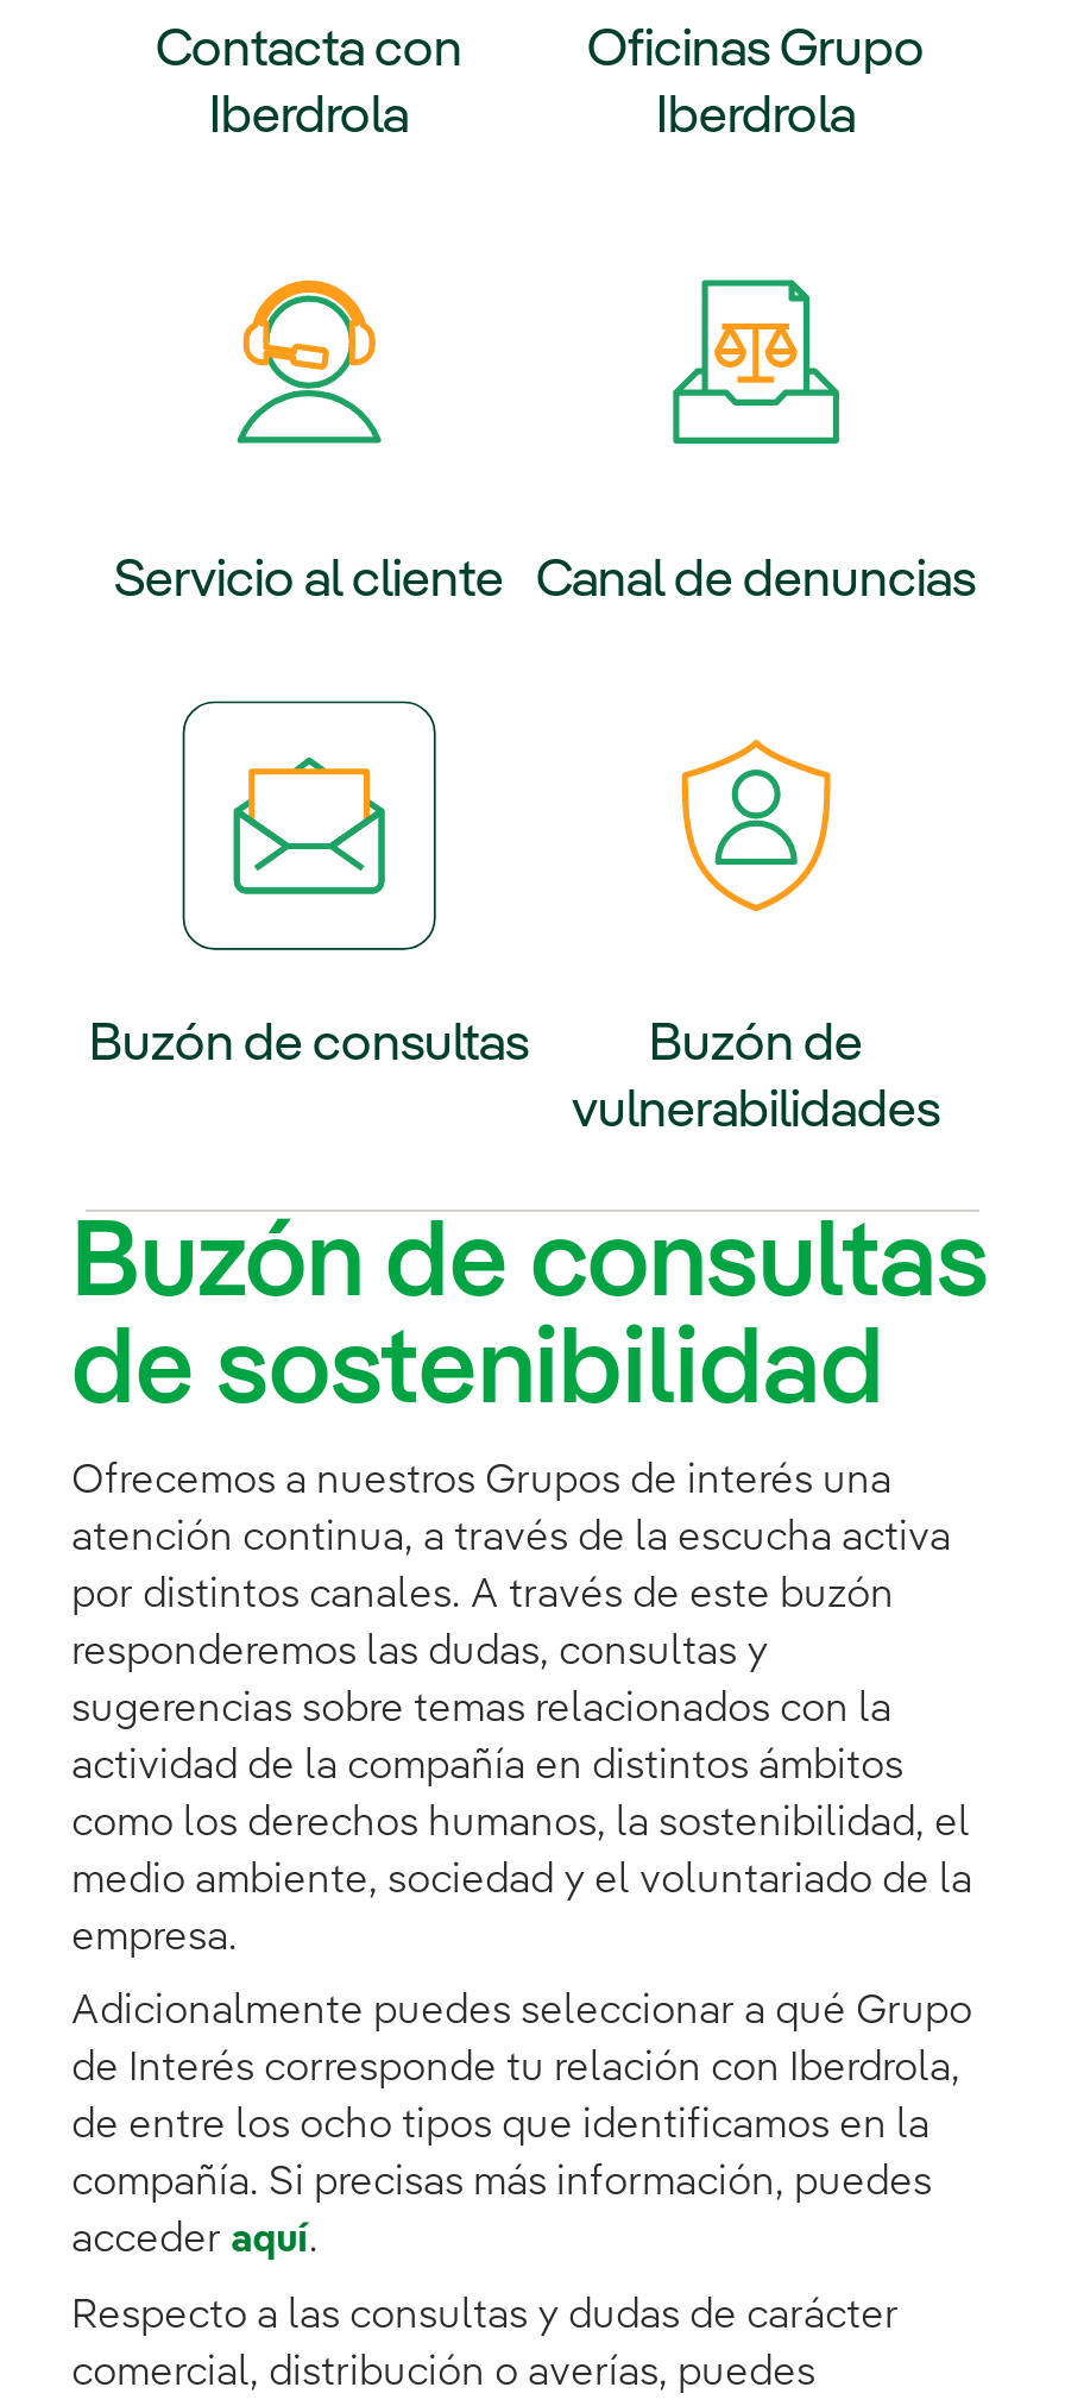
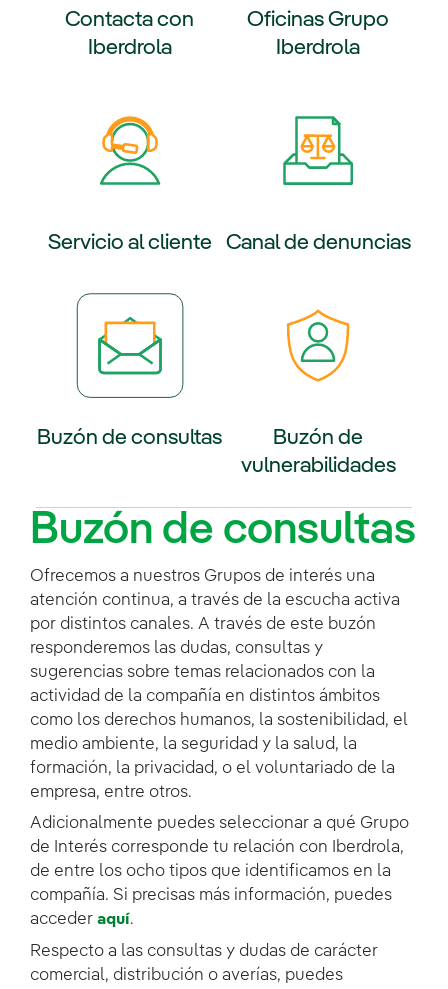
[71,1318,906,1425] de sostenibilidad -> none
moved [71,1461,970,1844] -> [30,568,408,729]: Ofrecemos a nuestros Grupos de interés una | atención continua, a través de la escucha activa | por distintos canales. A través de este buzón | responderemos las dudas, consultas y | sugerencias sobre temas relacionados con la | actividad de la compañía en distintos ámbitos | como los derechos humanos, la sostenibilidad, el
[71,1860,972,1958] medio ambiente, sociedad y el voluntariado de la | empresa. -> [30,736,395,801] medio ambiente, la seguridad y la salud, la | formación, la privacidad, o el voluntariado de la | empresa, entre otros.

